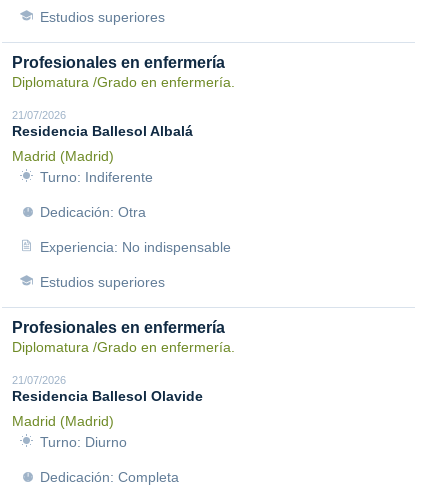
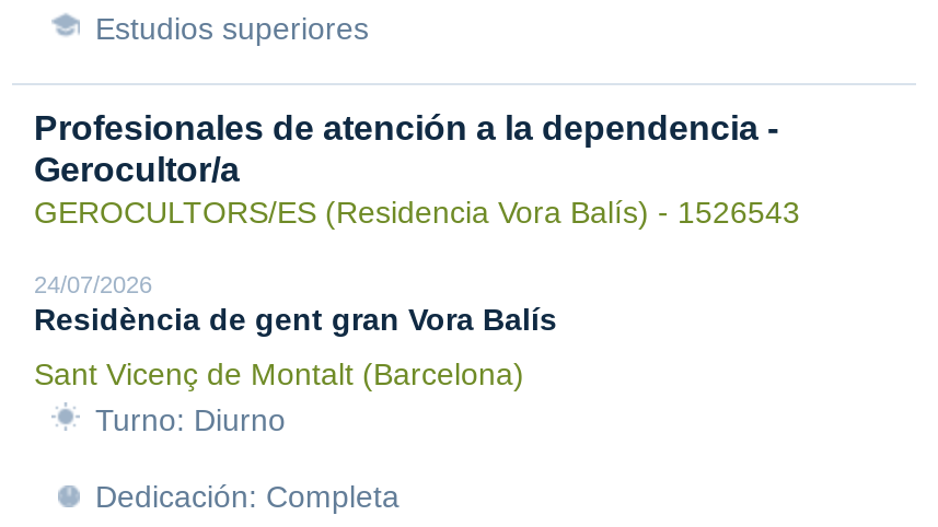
[12,54,235,429] Profesionales en enfermería | Diplomatura /Grado en enfermería. | 21/07/2026 | Residencia Ballesol Albalá | Madrid (Madrid) | Turno: Indiferente | Dedicación: Otra | Experiencia: No indispensable | Estudios superiores | Profesionales en enfermería | Diplomatura /Grado en enfermería. | 21/07/2026 | Residencia Ballesol Olavide | Madrid (Madrid) -> [34,109,800,391] Profesionales de atención a la dependencia - | Gerocultor/a | GEROCULTORS/ES (Residencia Vora Balís) - 1526543 | 24/07/2026 | Residència de gent gran Vora Balís | Sant Vicenç de Montalt (Barcelona)

